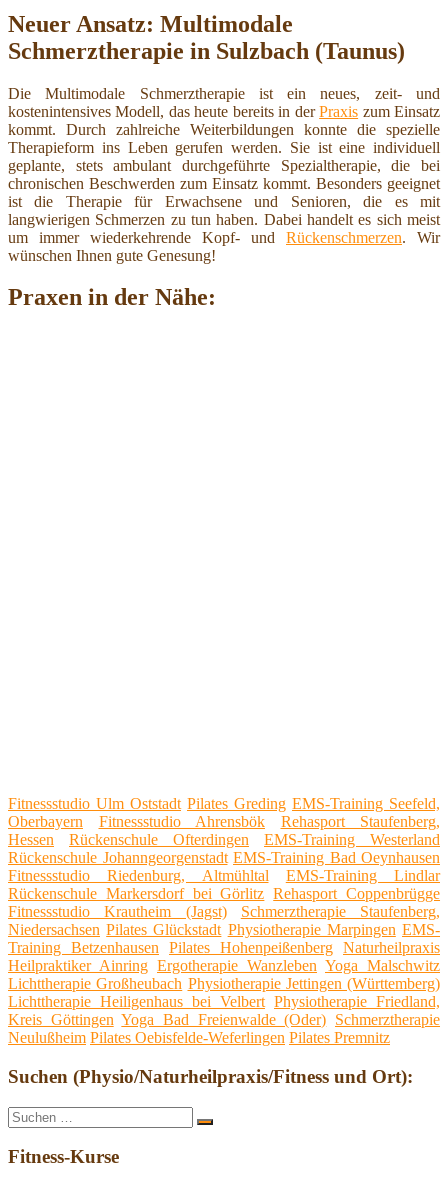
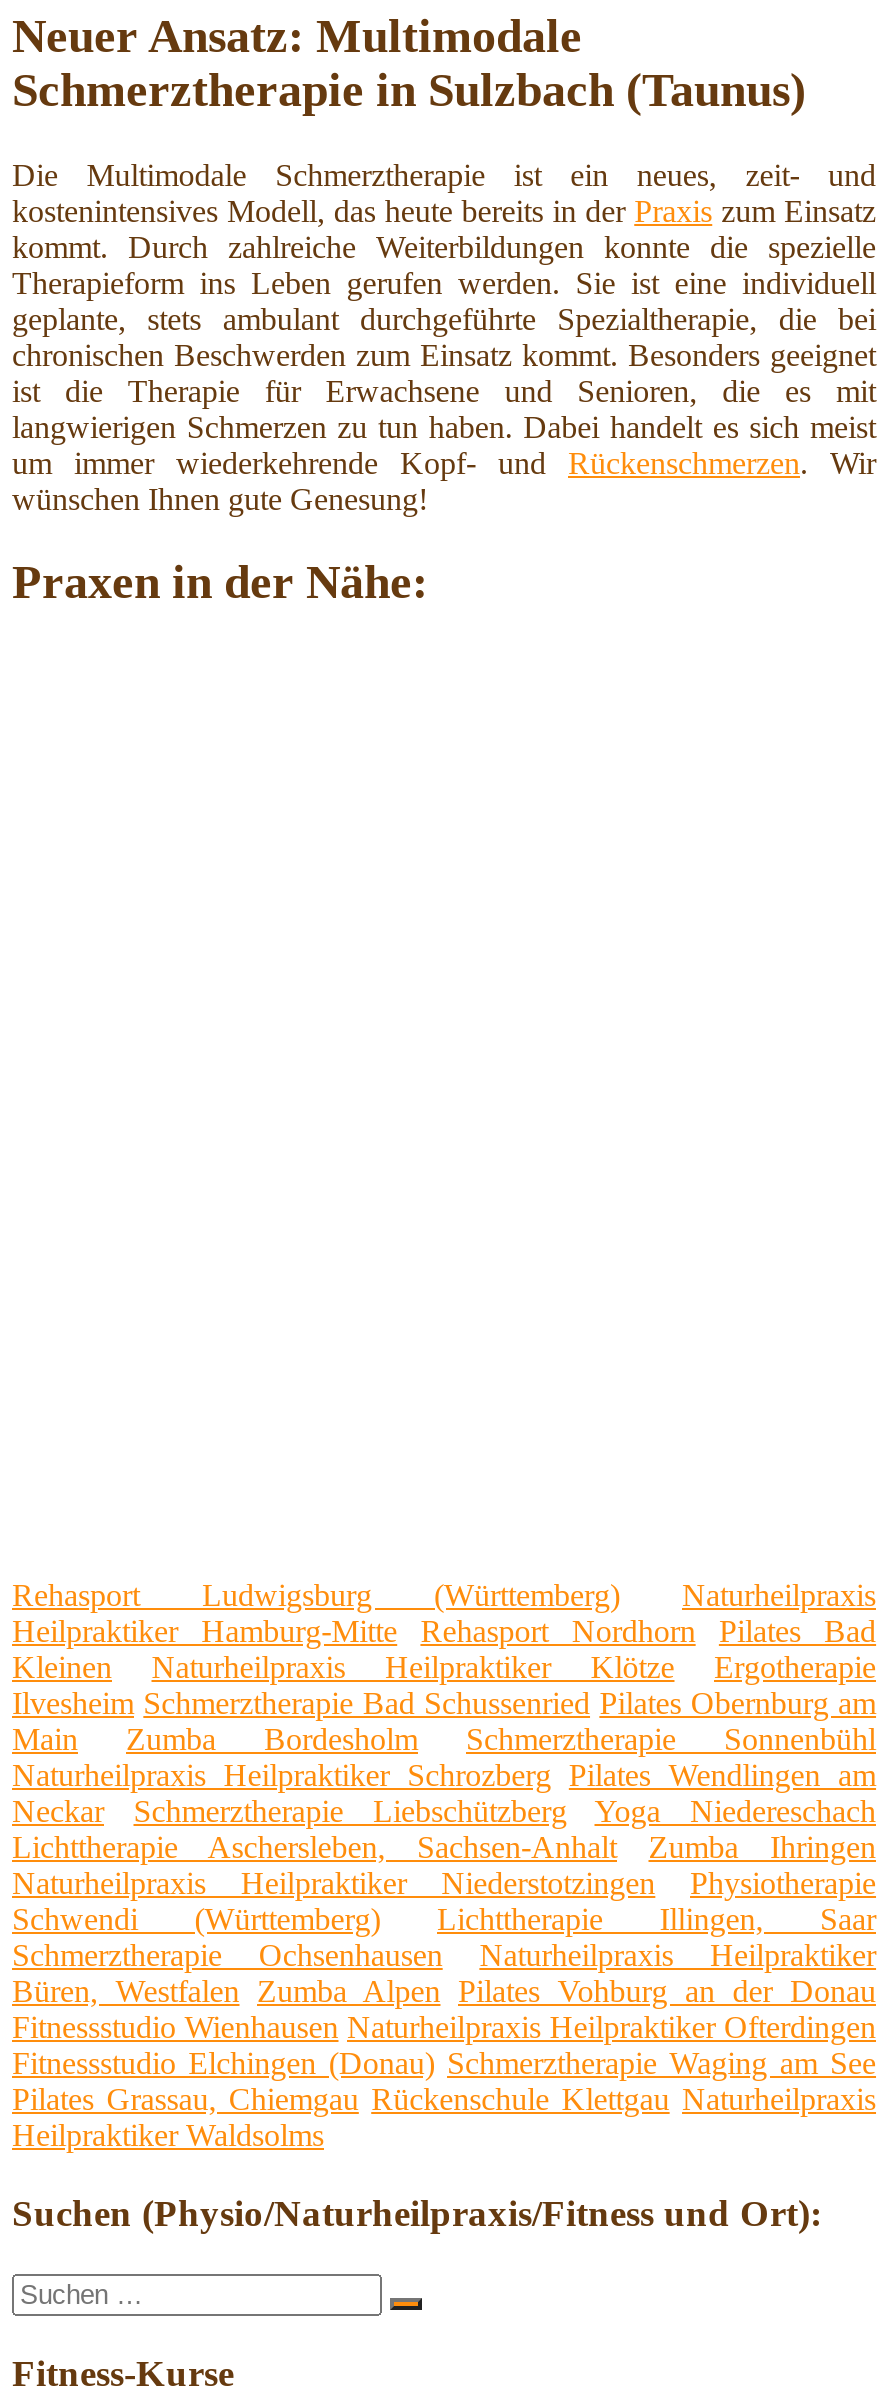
[8,795,440,1046] Fitnessstudio Ulm Oststadt Pilates Greding EMS-Training Seefeld, | Oberbayern | Fitnessstudio Ahrensbök | Rehasport Staufenberg, | Hessen | Rückenschule Ofterdingen | EMS-Training Westerland | Rückenschule Johanngeorgenstadt EMS-Training Bad Oeynhausen | Fitnessstudio Riedenburg, Altmühltal | EMS-Training Lindlar | Rückenschule Markersdorf bei Görlitz Rehasport Coppenbrügge | Fitnessstudio Krautheim (Jagst) | Schmerztherapie Staufenberg, | Niedersachsen Pilates Glückstadt Physiotherapie Marpingen EMS- | Training Betzenhausen Pilates Hohenpeißenberg Naturheilpraxis | Heilpraktiker Ainring Ergotherapie Wanzleben Yoga Malschwitz | Lichttherapie Großheubach Physiotherapie Jettingen (Württemberg) | Lichttherapie Heiligenhaus bei Velbert Physiotherapie Friedland, | Kreis Göttingen Yoga Bad Freienwalde (Oder) Schmerztherapie | Neulußheim Pilates Oebisfelde-Weferlingen Pilates Premnitz -> [12,1579,876,2153] Rehasport Ludwigsburg (Württemberg) | Naturheilpraxis | Heilpraktiker Hamburg-Mitte | Rehasport Nordhorn | Pilates Bad | Kleinen | Naturheilpraxis Heilpraktiker Klötze | Ergotherapie | Ilvesheim Schmerztherapie Bad Schussenried Pilates Obernburg am | Main | Zumba Bordesholm | Schmerztherapie Sonnenbühl | Naturheilpraxis Heilpraktiker Schrozberg Pilates Wendlingen am | Neckar | Schmerztherapie Liebschützberg | Yoga Niedereschach | Lichttherapie Aschersleben, Sachsen-Anhalt | Zumba Ihringen | Naturheilpraxis Heilpraktiker Niederstotzingen | Physiotherapie | Schwendi (Württemberg) | Lichttherapie Illingen, Saar | Schmerztherapie Ochsenhausen | Naturheilpraxis Heilpraktiker | Büren, Westfalen Zumba Alpen Pilates Vohburg an der Donau | Fitnessstudio Wienhausen Naturheilpraxis Heilpraktiker Ofterdingen | Fitnessstudio Elchingen (Donau) Schmerztherapie Waging am See | Pilates Grassau, Chiemgau Rückenschule Klettgau Naturheilpraxis | Heilpraktiker Waldsolms

